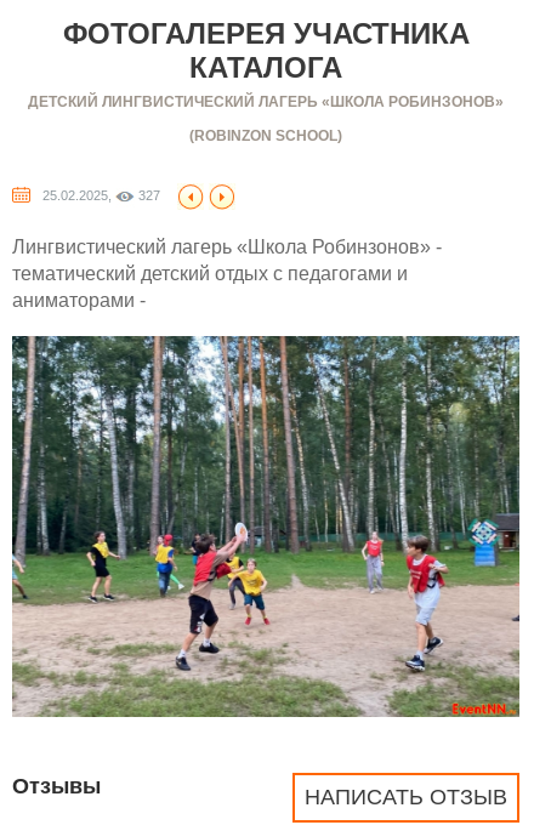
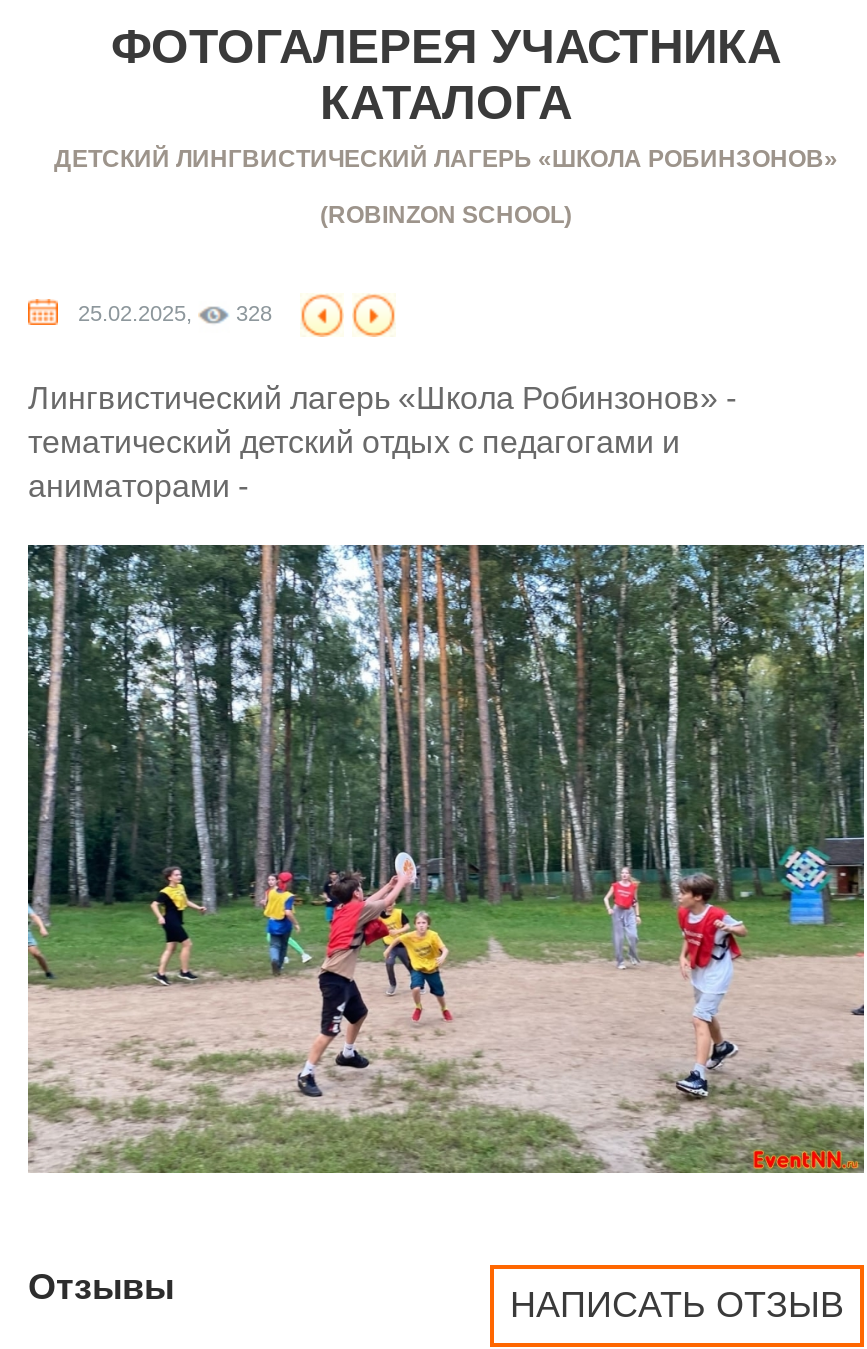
[42,189,160,203] 25.02.2025, 327 -> [78,302,272,326] 25.02.2025, 328

